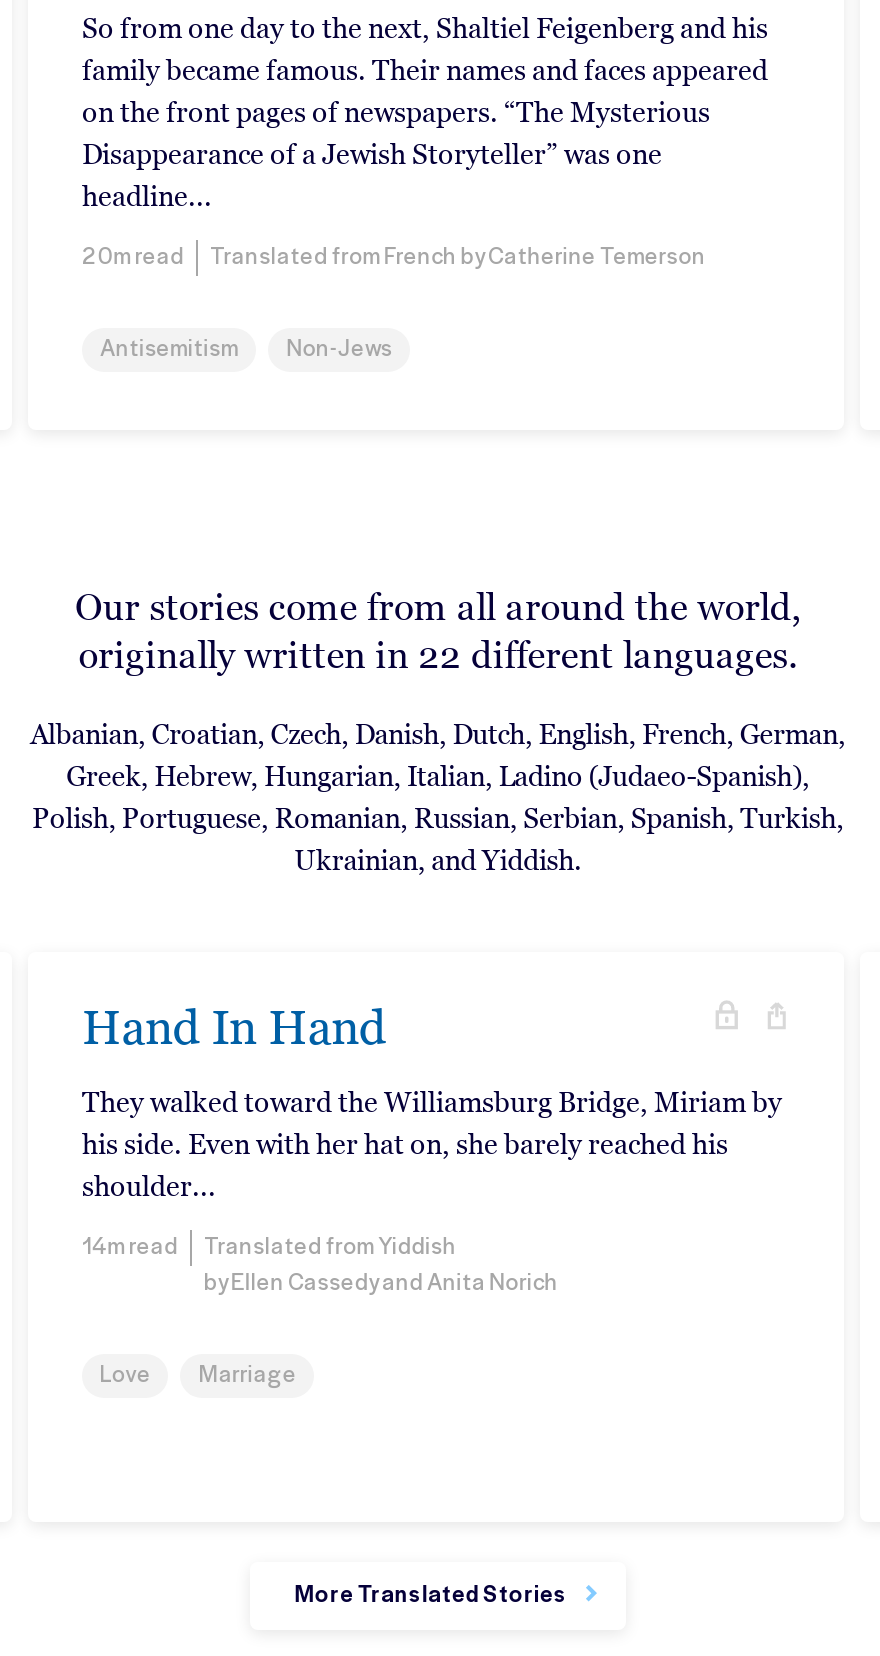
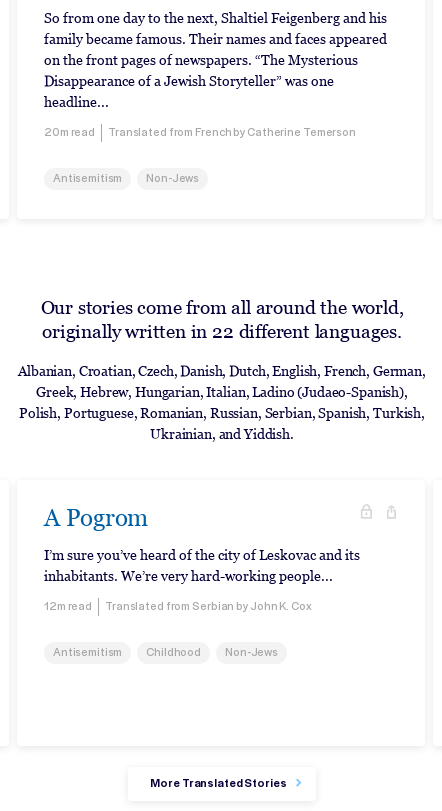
[82,992,782,1204] Hand In Hand | They walked toward the Williamsburg Bridge, Miriam by | his side. Even with her hat on, she barely reached his | shoulder... -> [44,500,360,585] A Pogrom | I’m sure you’ve heard of the city of Leskovac and its | inhabitants. We’re very hard-working people...
[82,1234,558,1296] 14m read | Translated from Yiddish | by Ellen Cassedy and Anita Norich -> [44,600,312,613] 12m read | Translated from Serbian by John K. Cox
[100,1362,297,1388] Love | Marriage -> [53,646,278,659] Antisemitism | Childhood | Non-Jews

